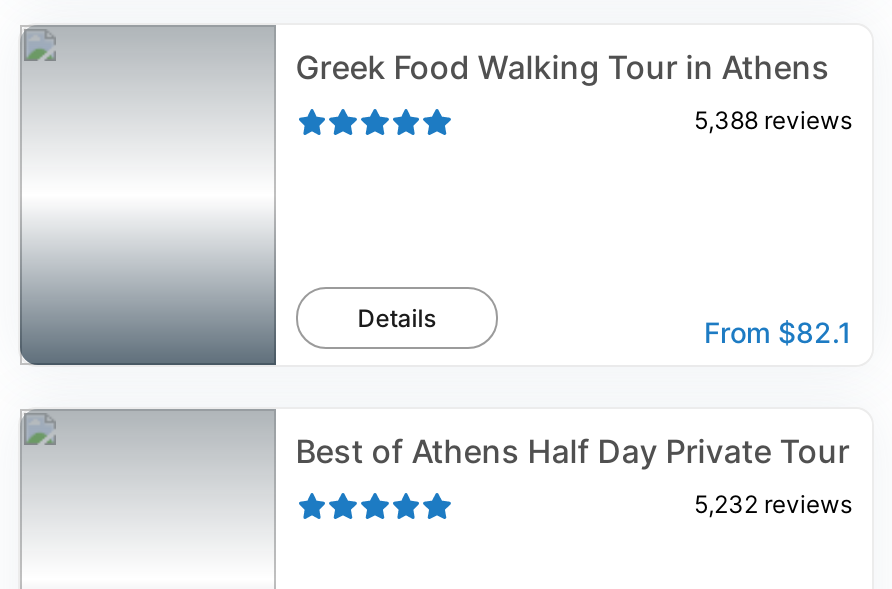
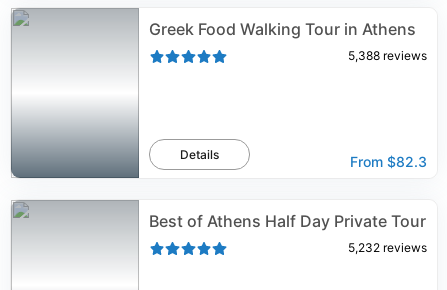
[704,315,852,349] From $82.1 -> [350,153,427,170] From $82.3

